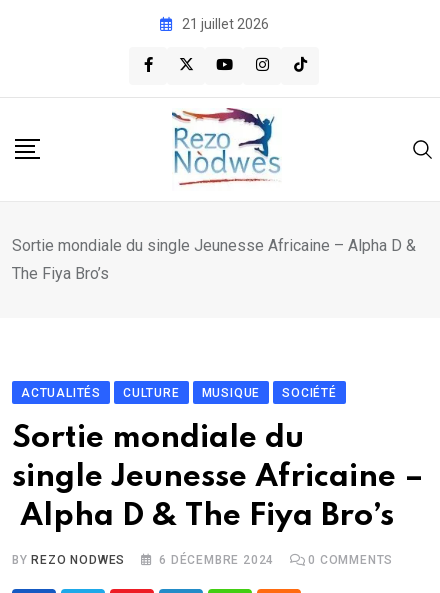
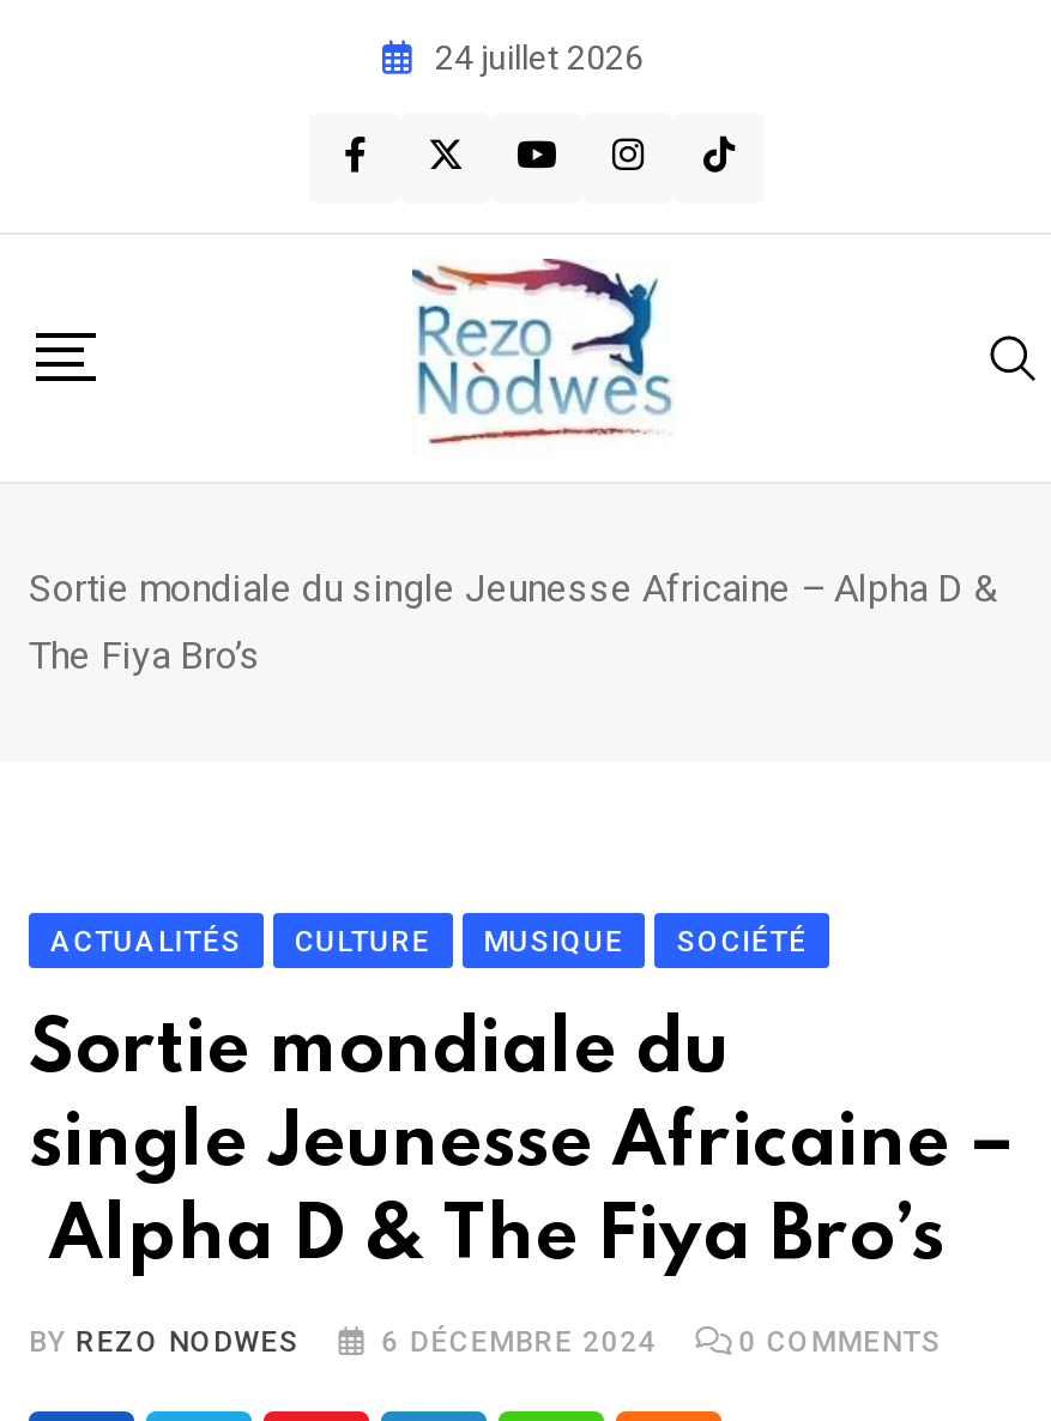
[181,15,268,31] 21 juillet 2026 -> [435,37,644,75] 24 juillet 2026

